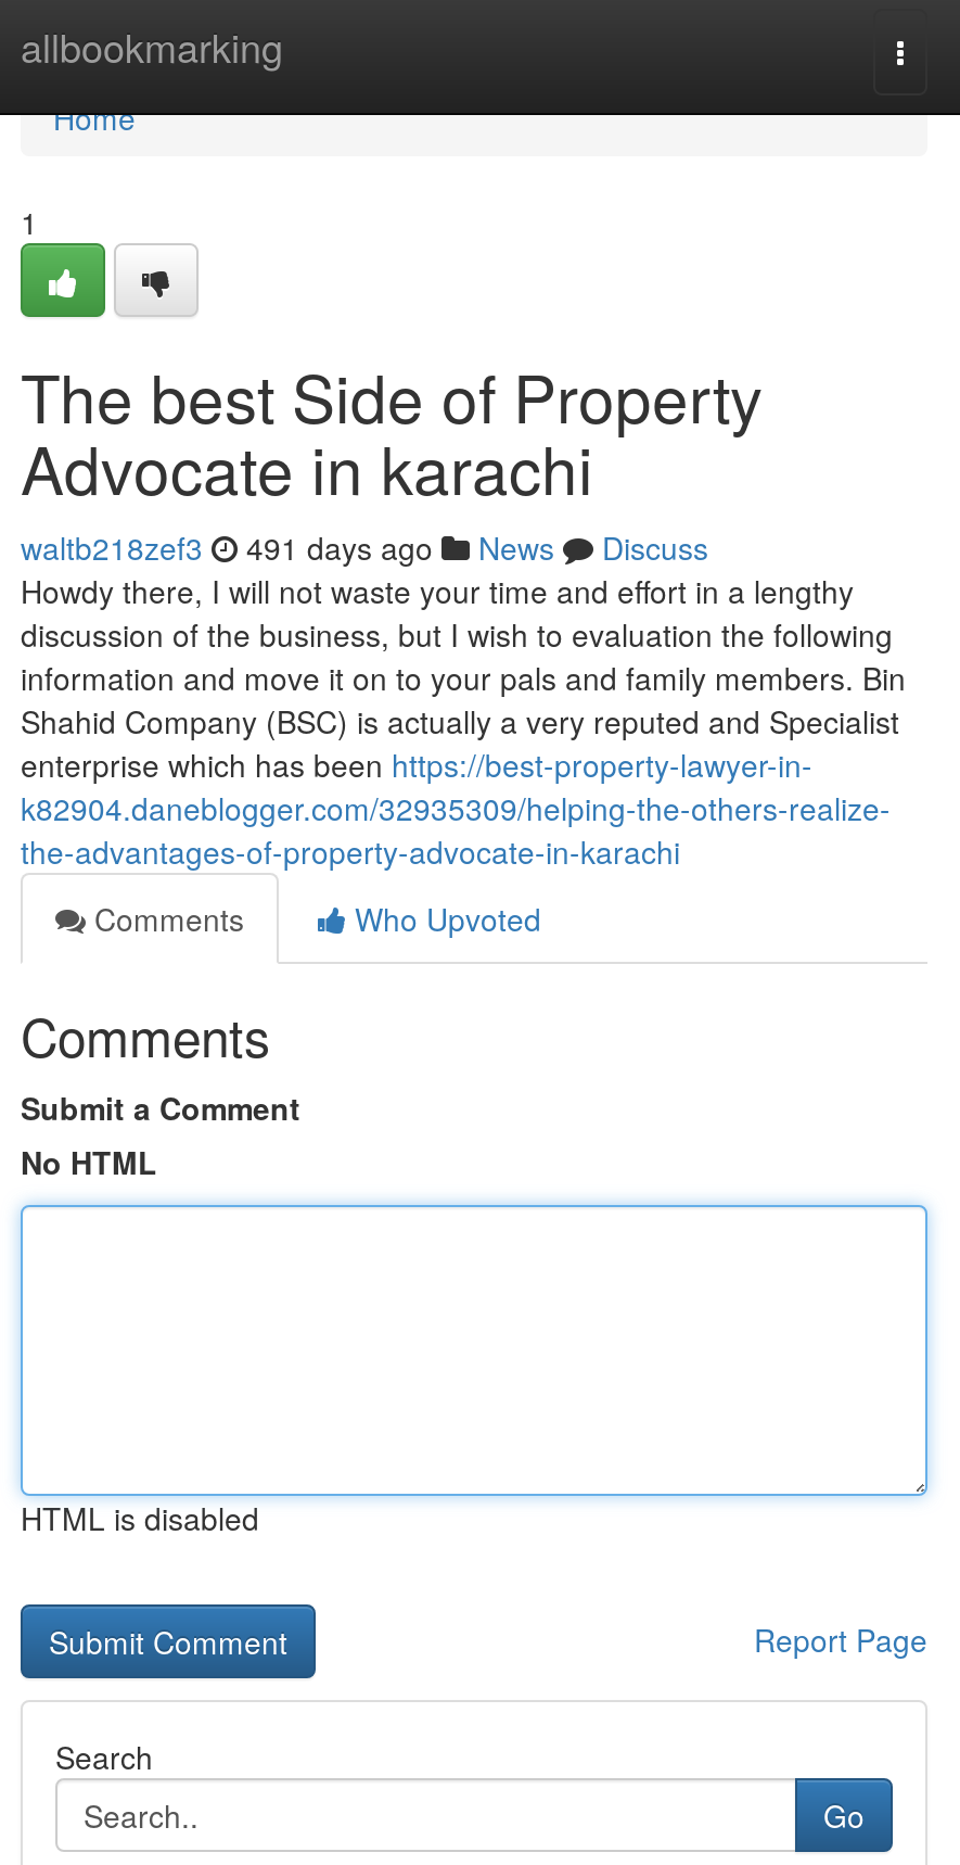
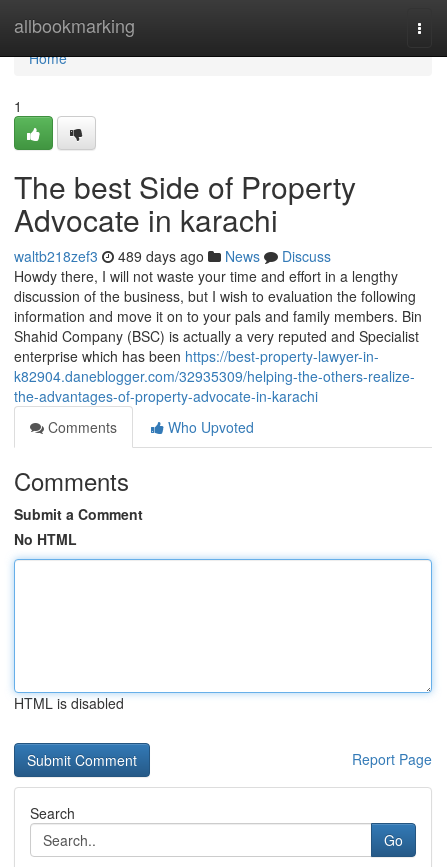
[21,525,708,569] waltb218zef3 491 days ago News Discuss -> [14,246,331,266] waltb218zef3 489 days ago News Discuss

